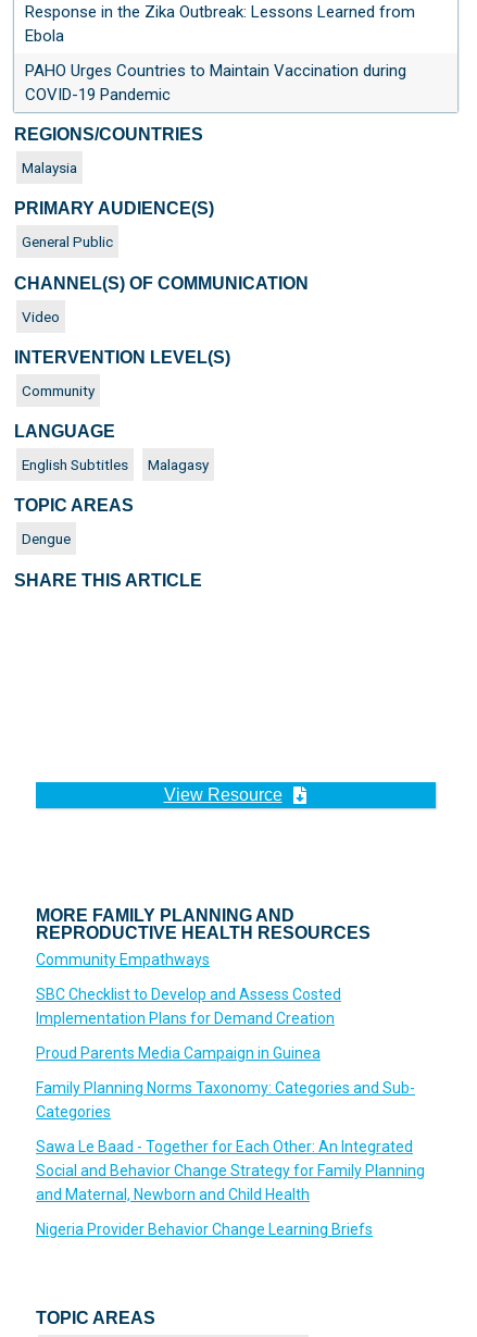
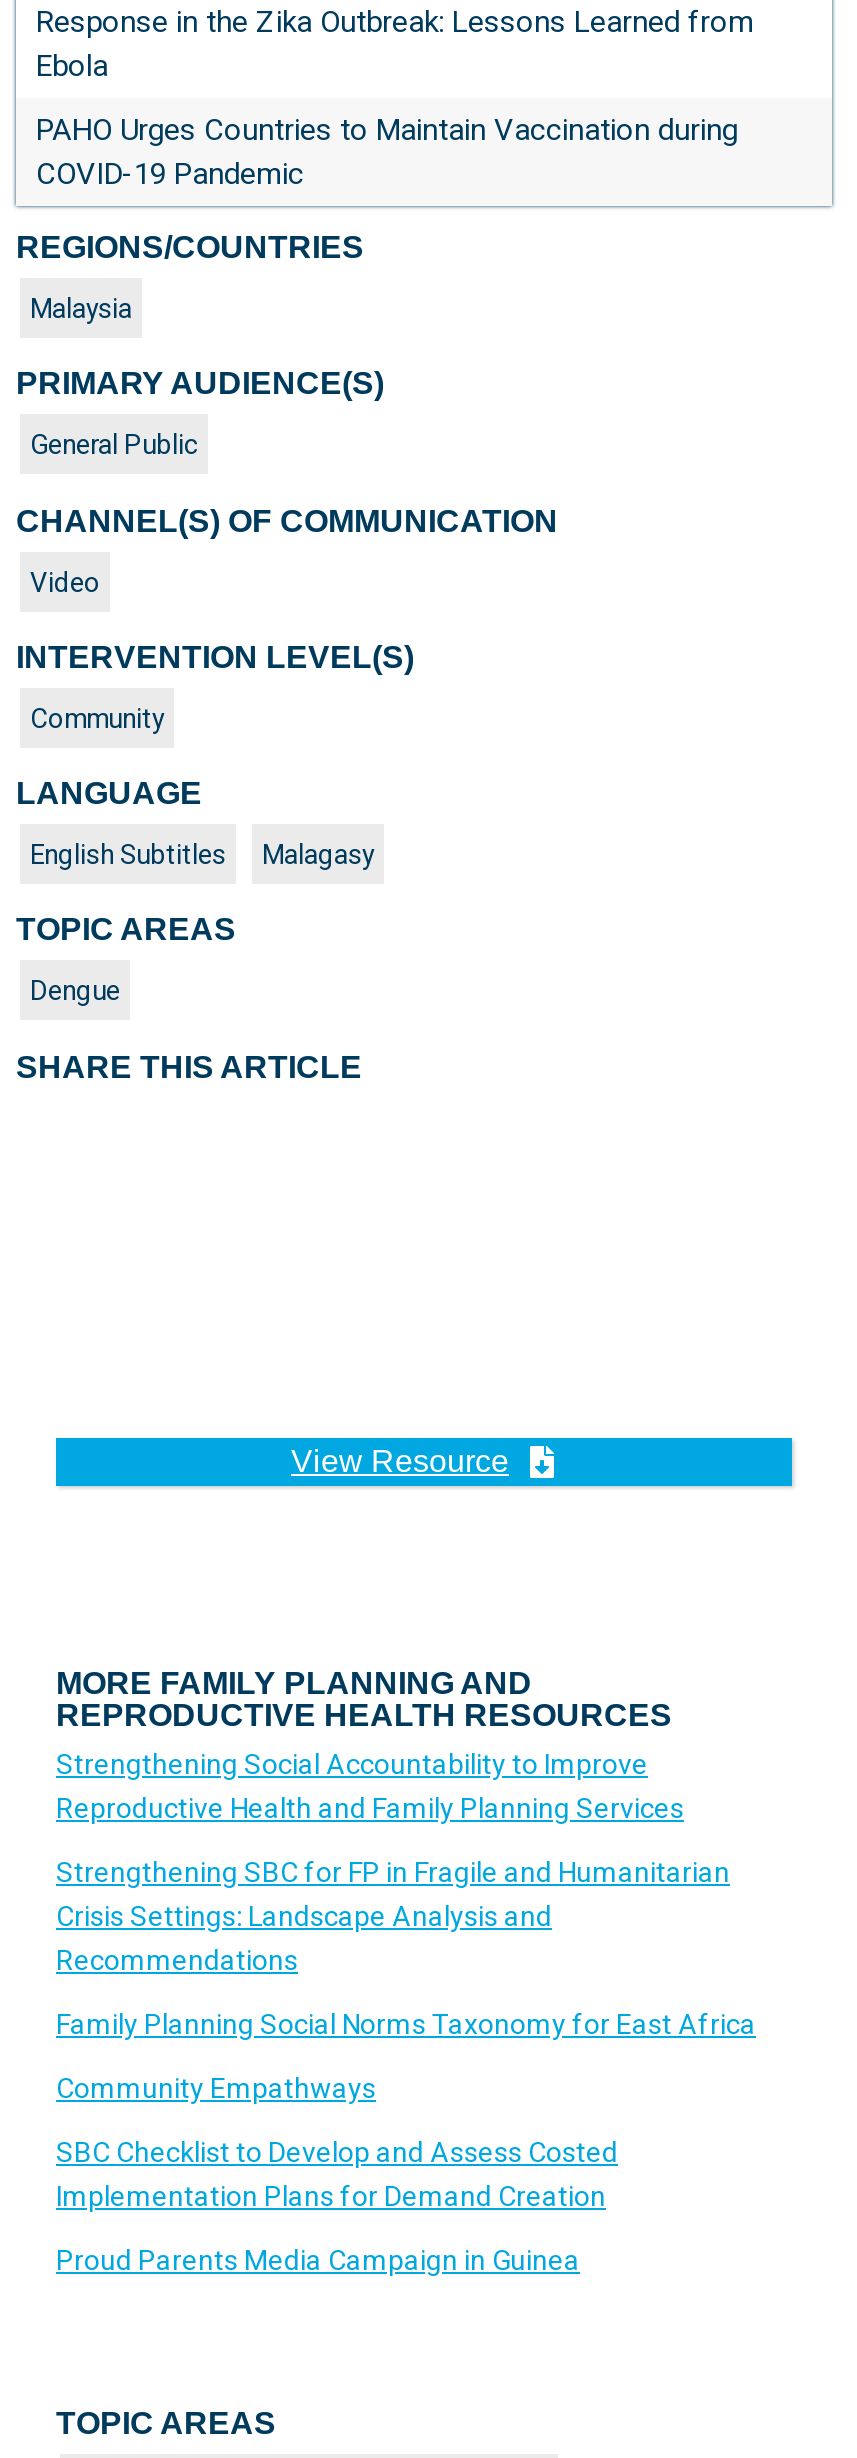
none -> [56,1748,756,2040] Strengthening Social Accountability to Improve | Reproductive Health and Family Planning Services | Strengthening SBC for FP in Fragile and Humanitarian | Crisis Settings: Landscape Analysis and | Recommendations | Family Planning Social Norms Taxonomy for East Africa
moved [36,951,341,1062] -> [56,2072,618,2276]: Community Empathways | SBC Checklist to Develop and Assess Costed | Implementation Plans for Demand Creation | Proud Parents Media Campaign in Guinea
[36,1079,425,1238] Family Planning Norms Taxonomy: Categories and Sub- | Categories | Sawa Le Baad - Together for Each Other: An Integrated | Social and Behavior Change Strategy for Family Planning | and Maternal, Newborn and Child Health | Nigeria Provider Behavior Change Learning Briefs -> none

